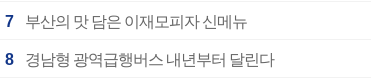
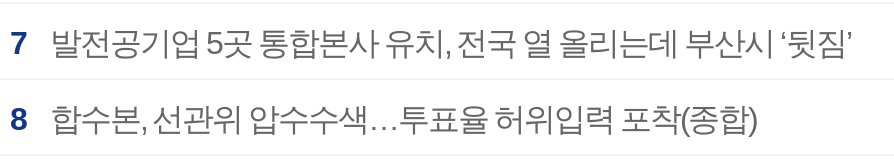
[25,13,247,30] 부산의 맛 담은 이재모피자 신메뉴 -> [50,26,852,60] 발전공기업 5곳 통합본사 유치, 전국 열 올리는데 부산시 ‘뒷짐’
[25,51,274,68] 경남형 광역급행버스 내년부터 달린다 -> [50,102,756,136] 합수본, 선관위 압수수색…투표율 허위입력 포착(종합)

